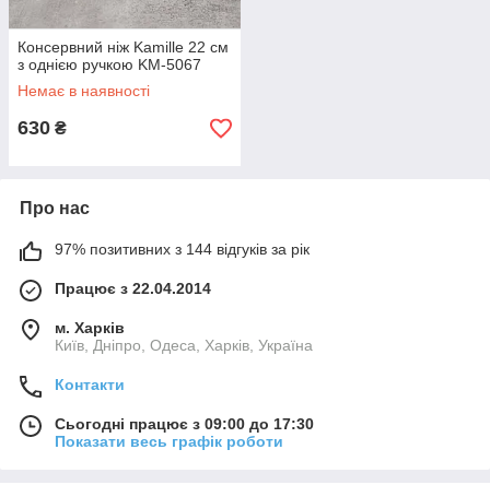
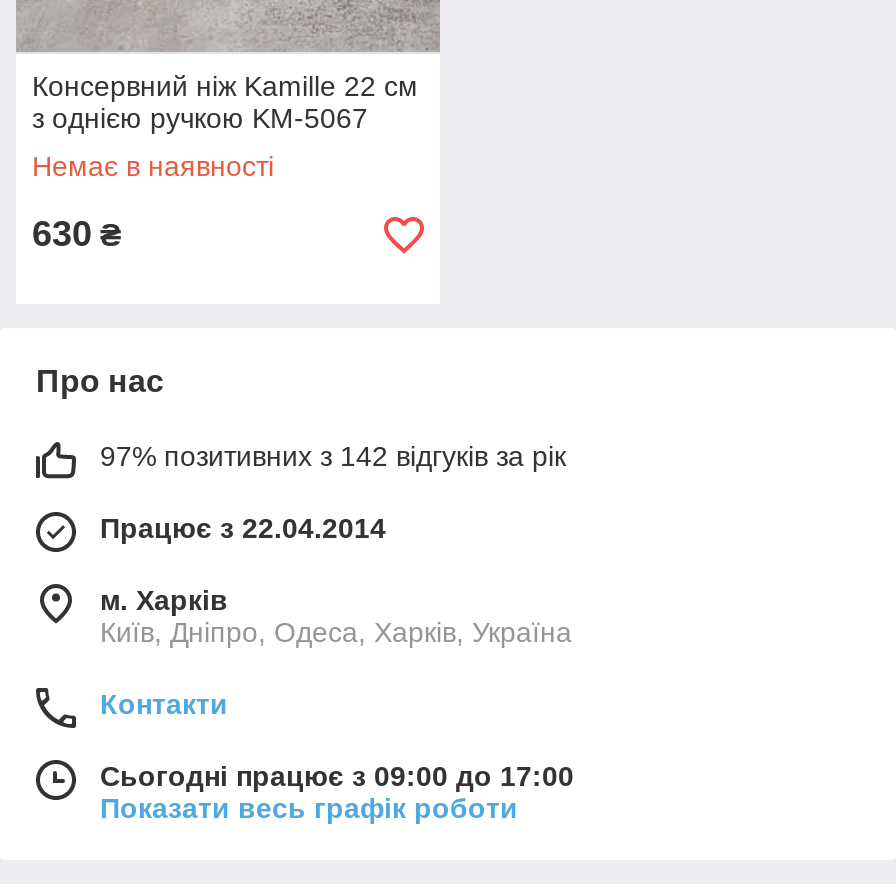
[55,240,310,258] 97% позитивних з 144 відгуків за рік -> [100,440,566,472] 97% позитивних з 142 відгуків за рік
[55,415,314,433] Сьогодні працює з 09:00 до 17:30 -> [100,760,574,792] Сьогодні працює з 09:00 до 17:00

